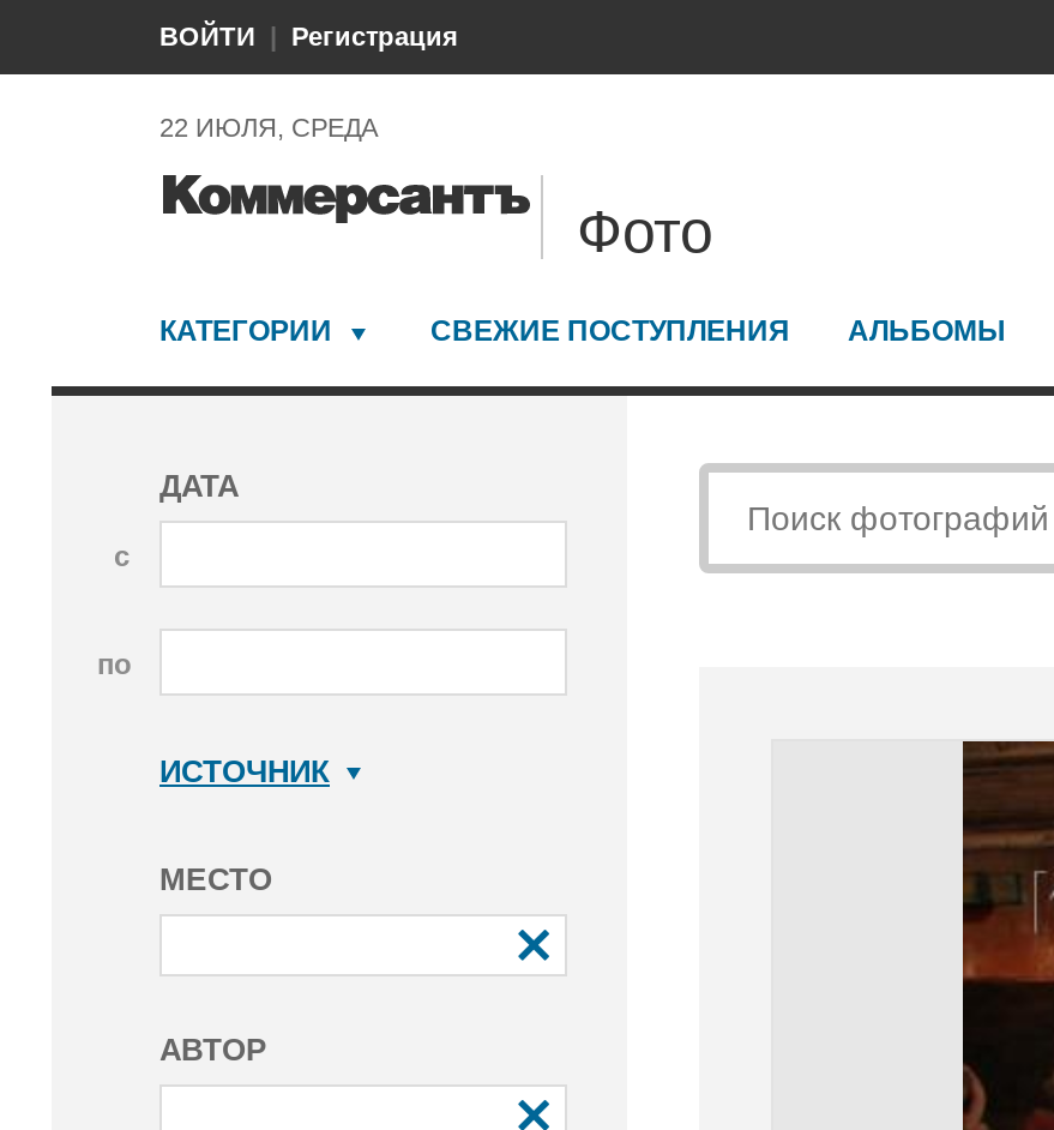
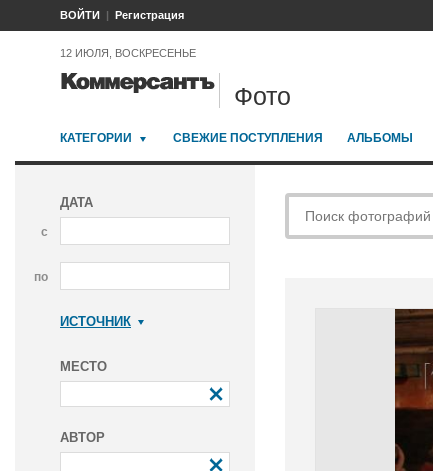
[159,113,378,142] 22 ИЮЛЯ, СРЕДА -> [60,47,196,59] 12 ИЮЛЯ, ВОСКРЕСЕНЬЕ

